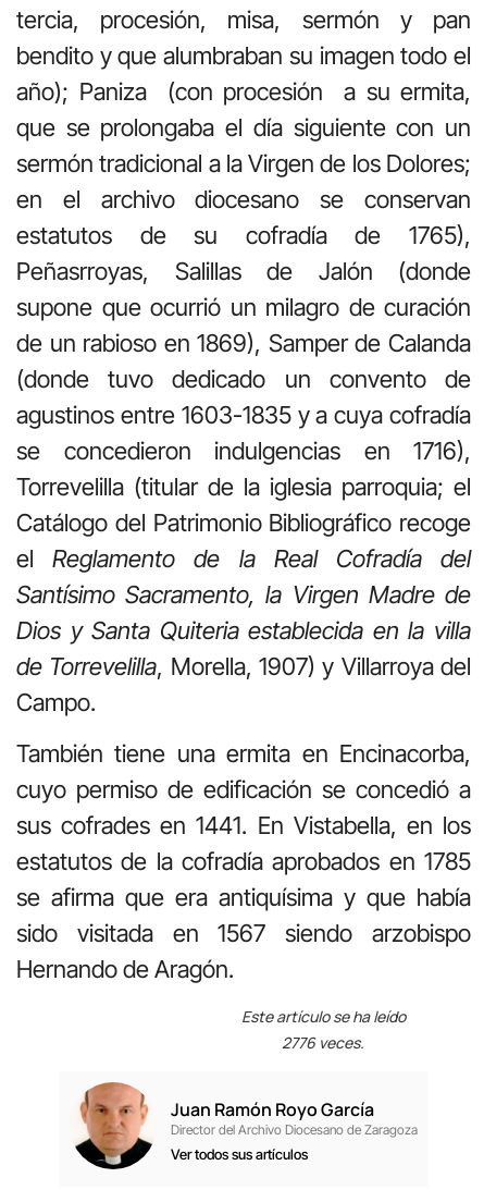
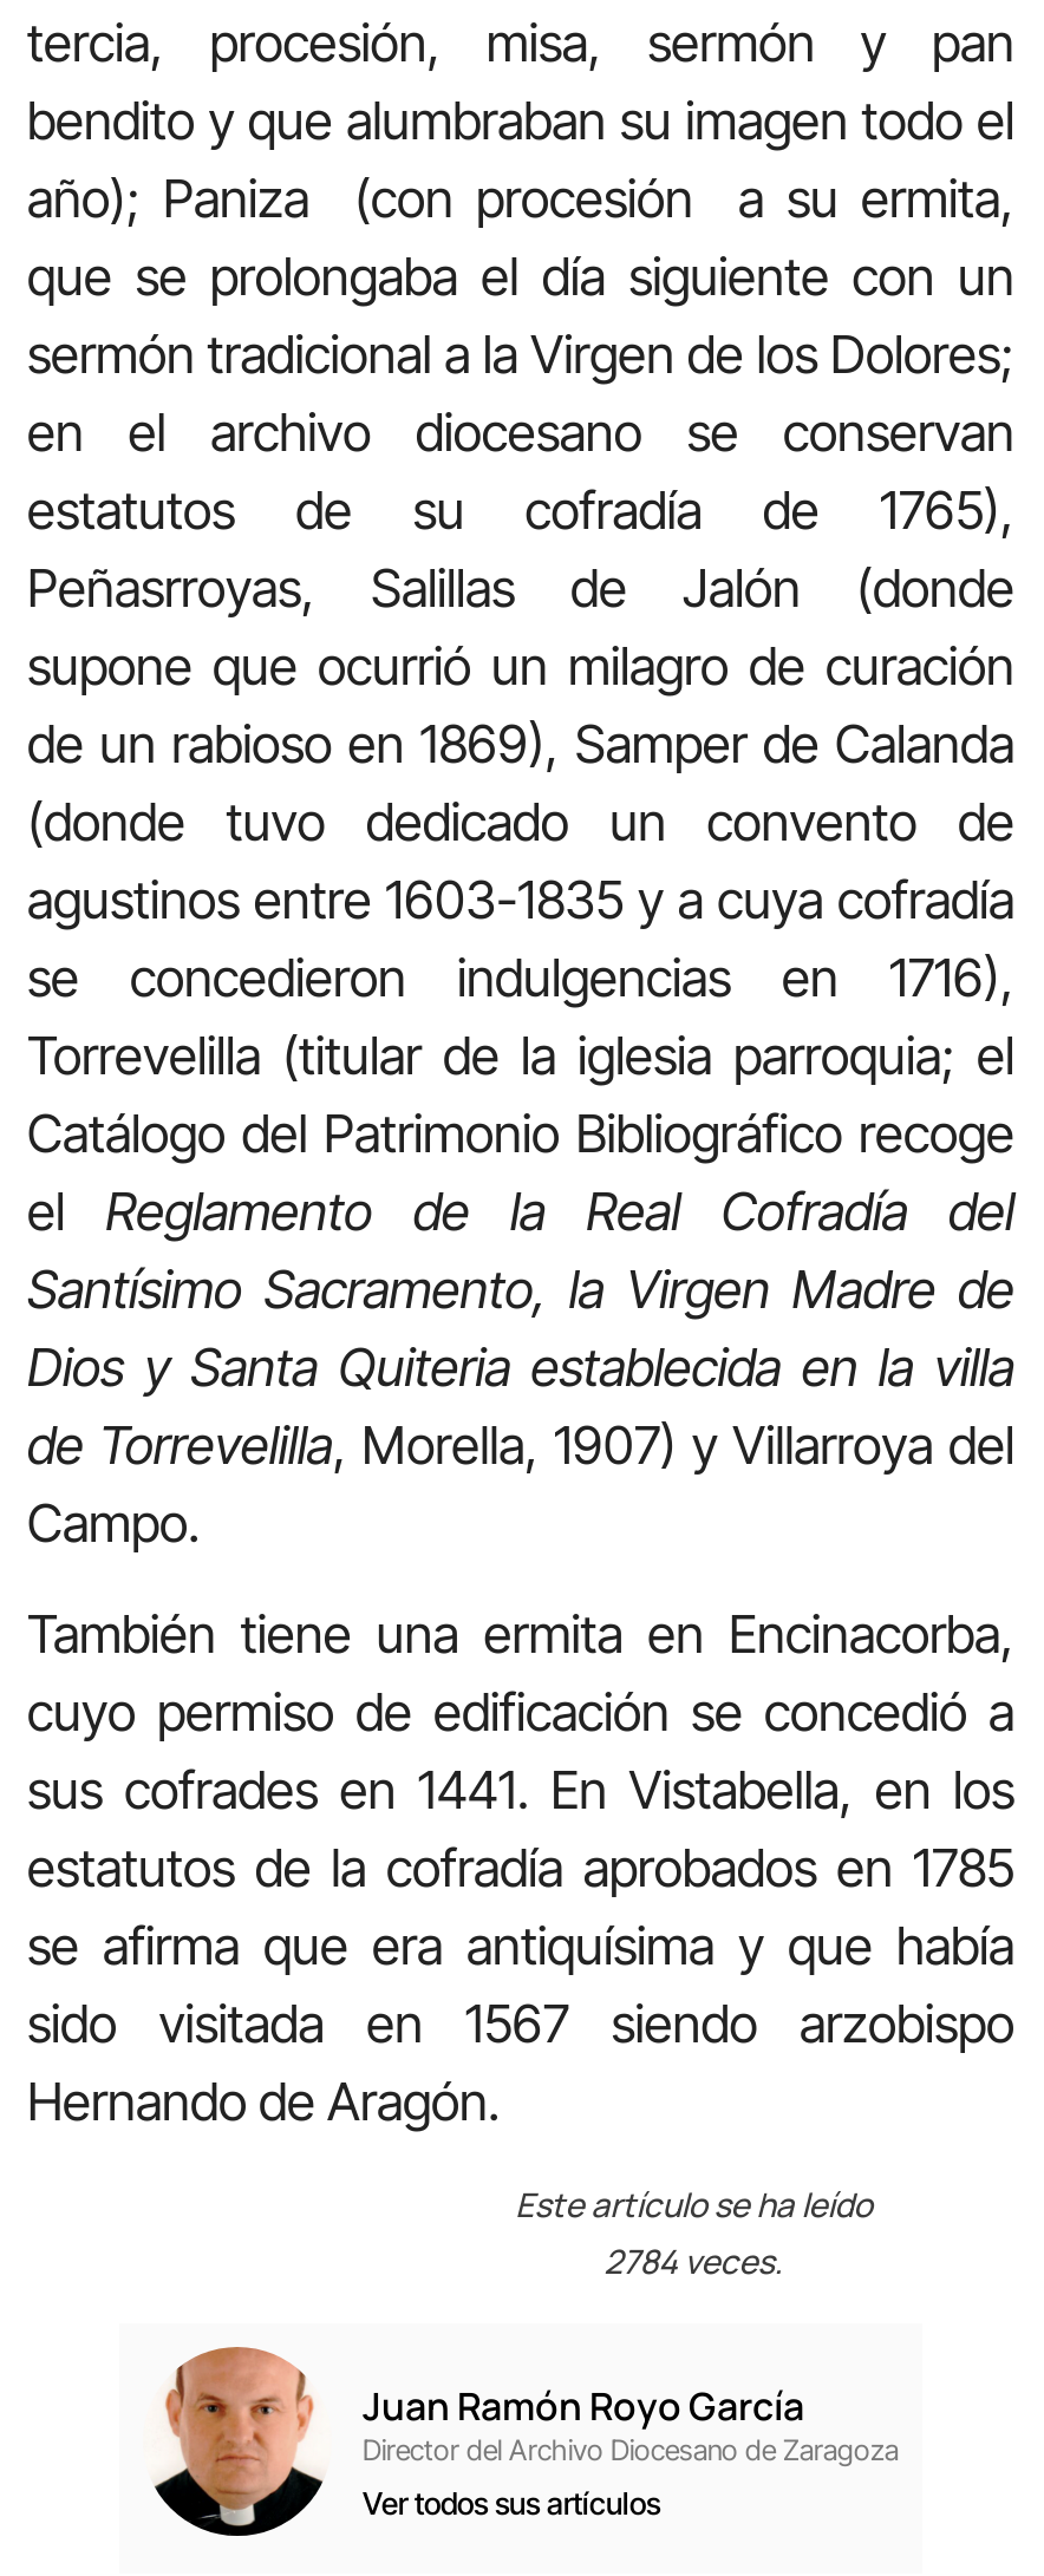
[282,1032,364,1053] 2776 veces. -> [604,2239,783,2284] 2784 veces.

